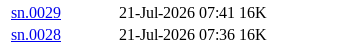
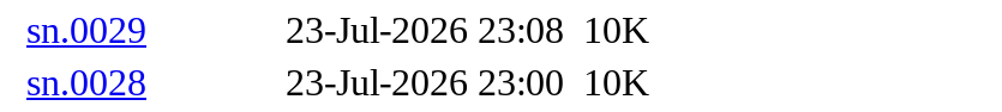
[119,4,267,21] 21-Jul-2026 07:41 16K -> [286,10,650,51] 23-Jul-2026 23:08 10K
[119,26,267,43] 21-Jul-2026 07:36 16K -> [286,63,650,103] 23-Jul-2026 23:00 10K

